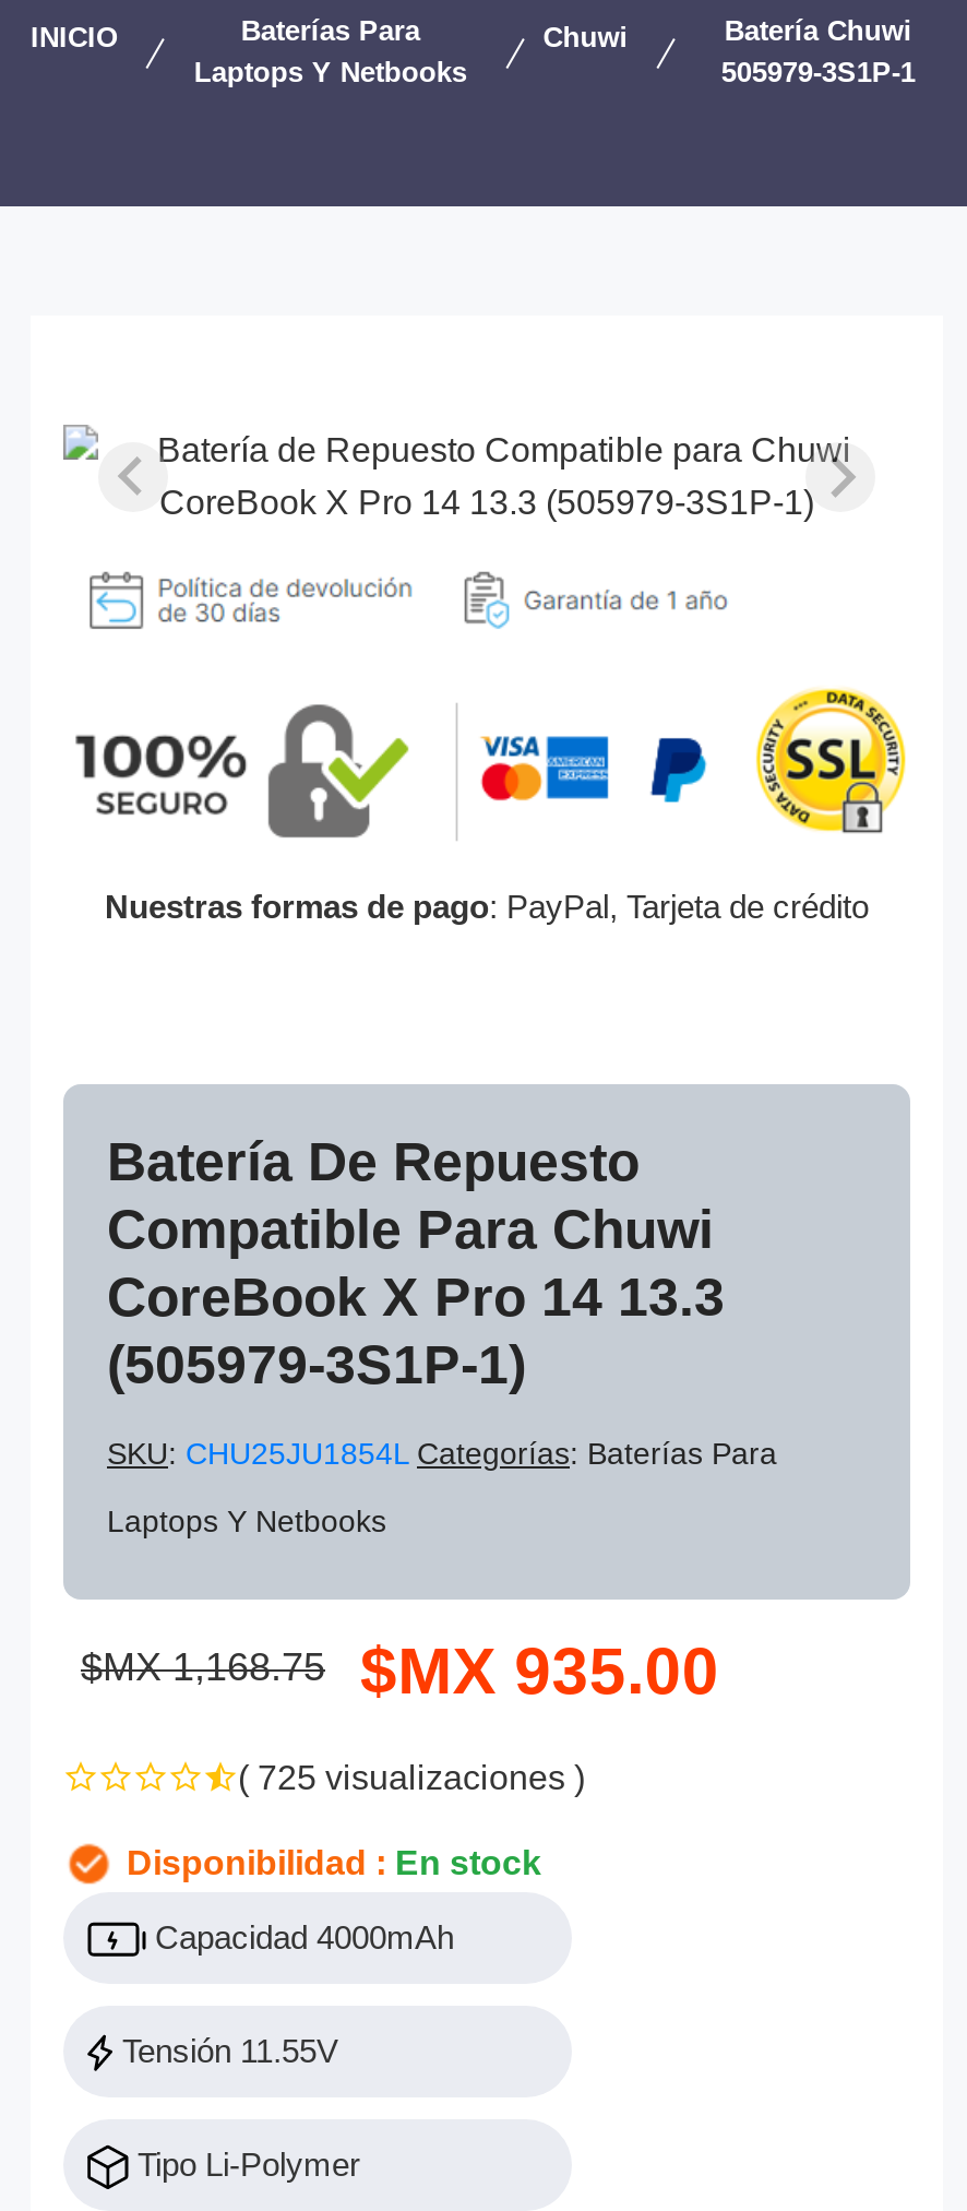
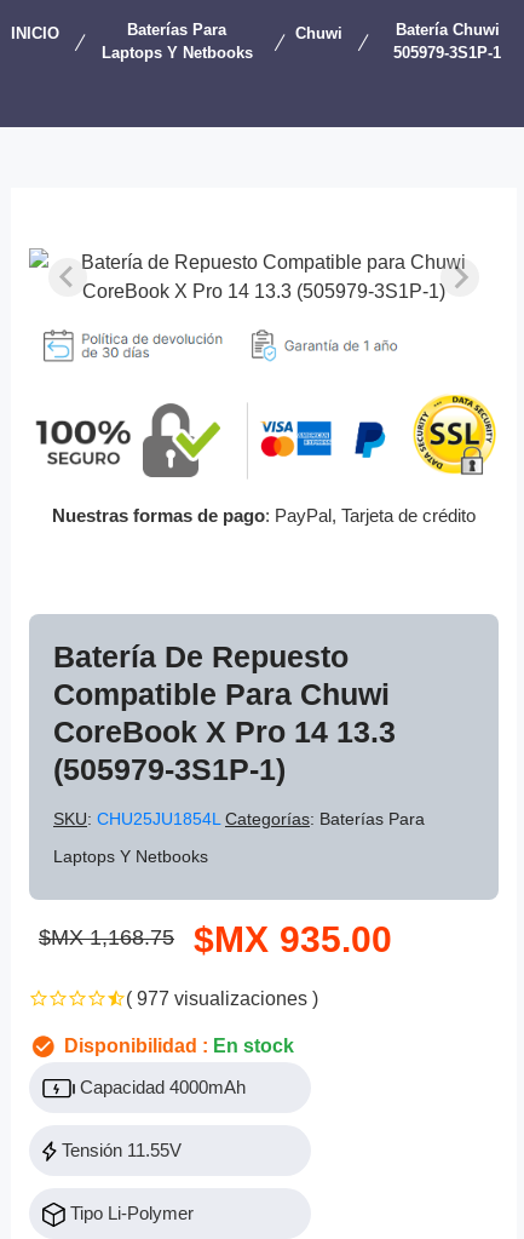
[238,1758,585,1795] ( 725 visualizaciones ) -> [126,988,318,1008] ( 977 visualizaciones )

